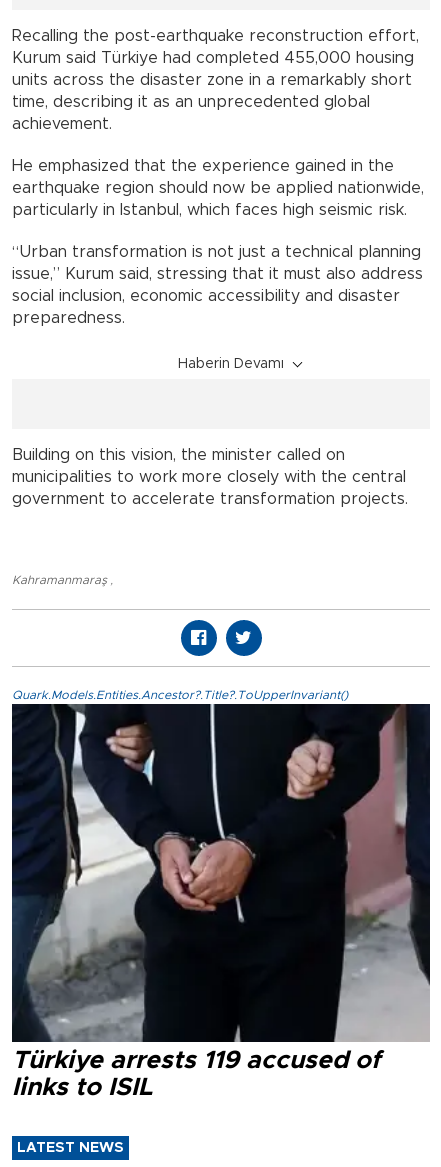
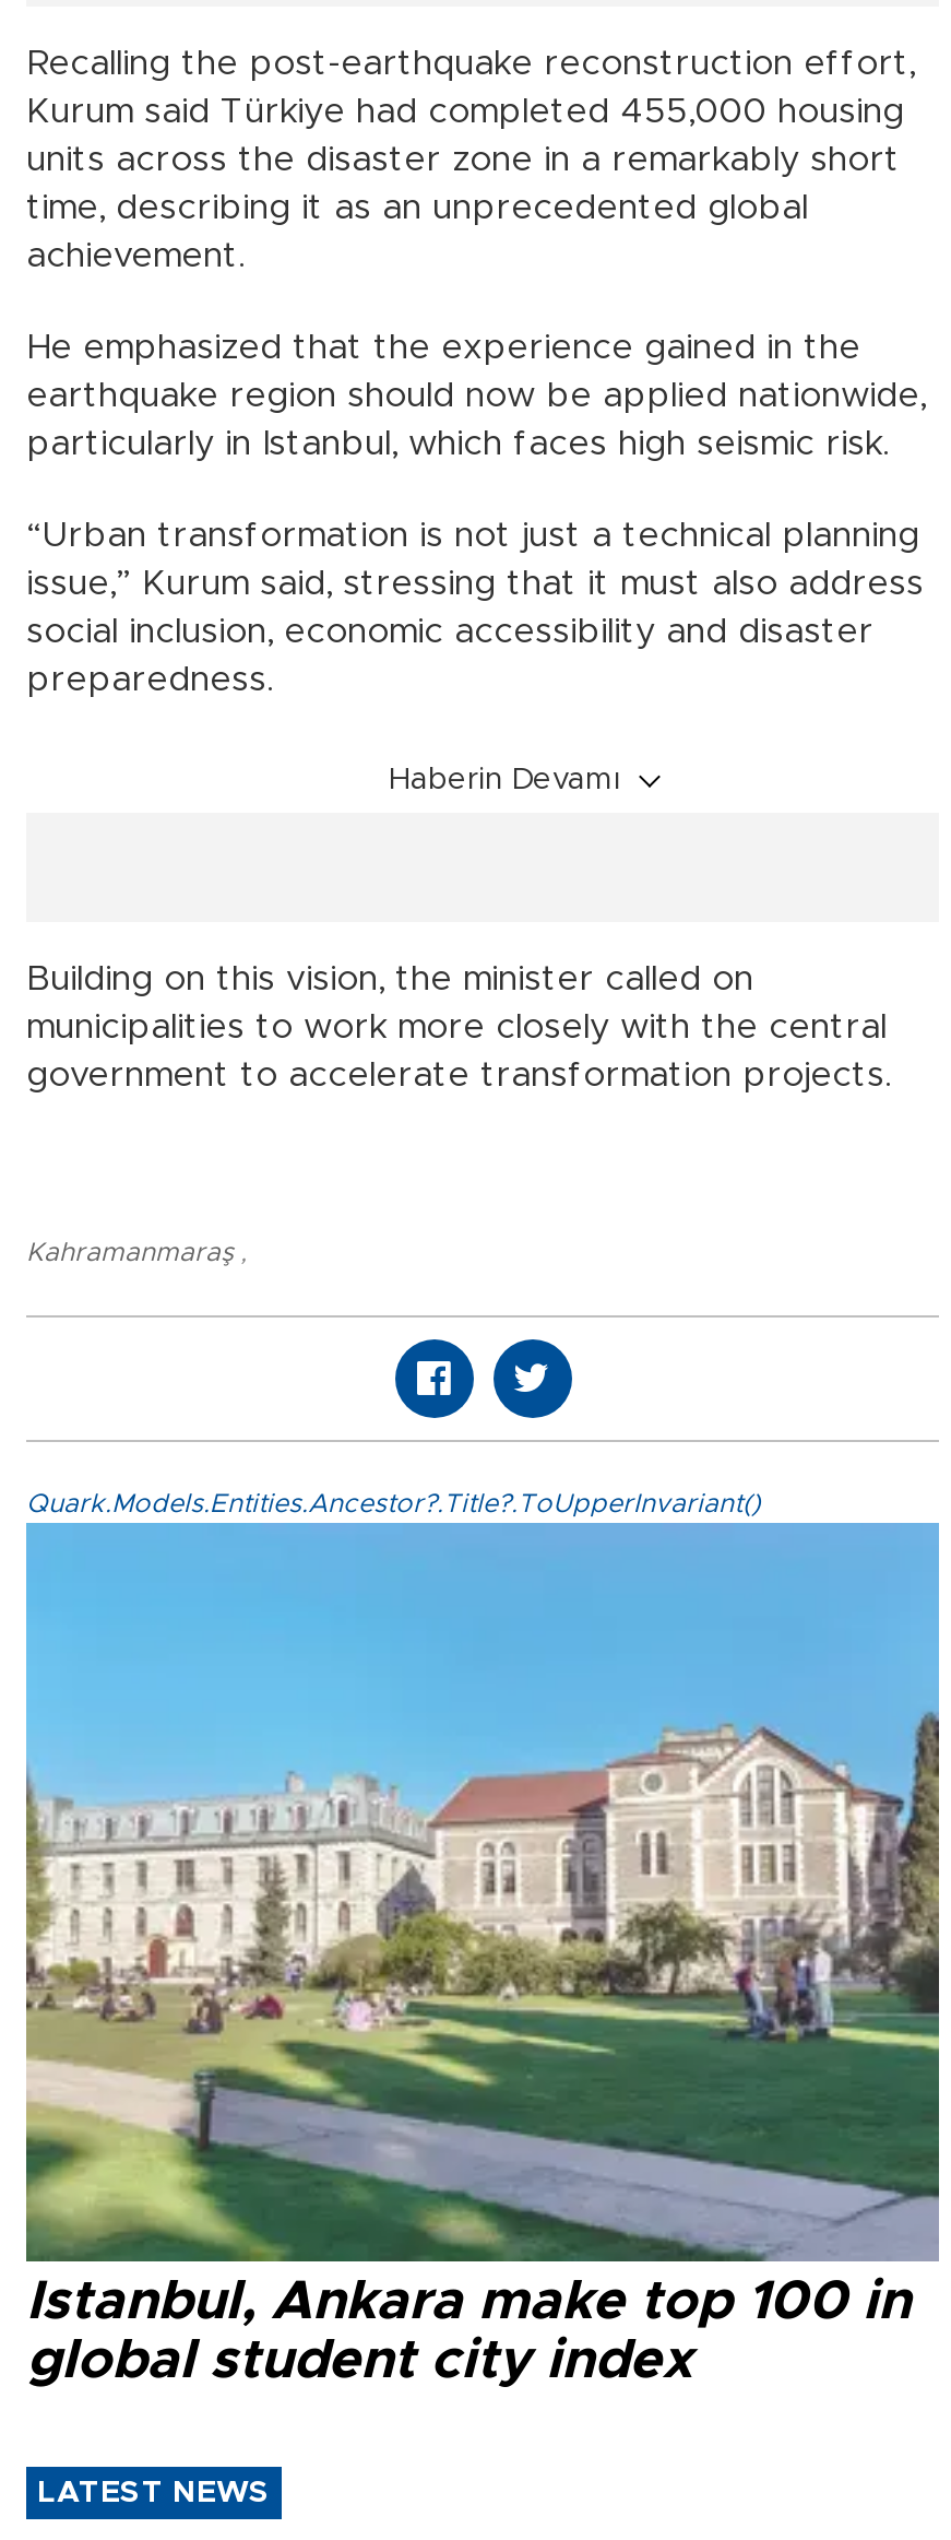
[11,703,431,1099] [image] | Türkiye arrests 119 accused of | links to ISIL -> [24,1521,941,2387] [image] | Istanbul, Ankara make top 100 in | global student city index

